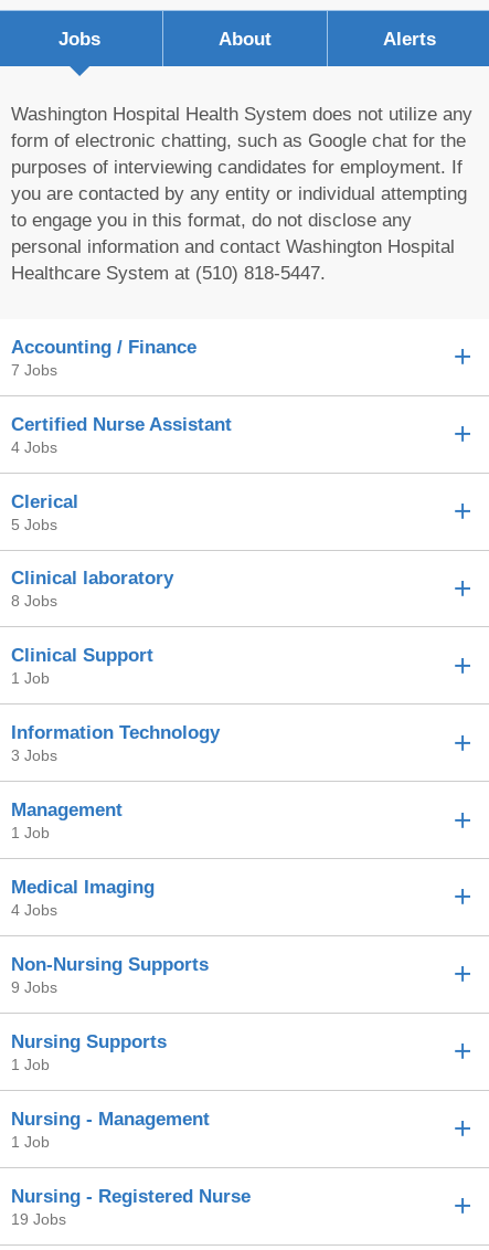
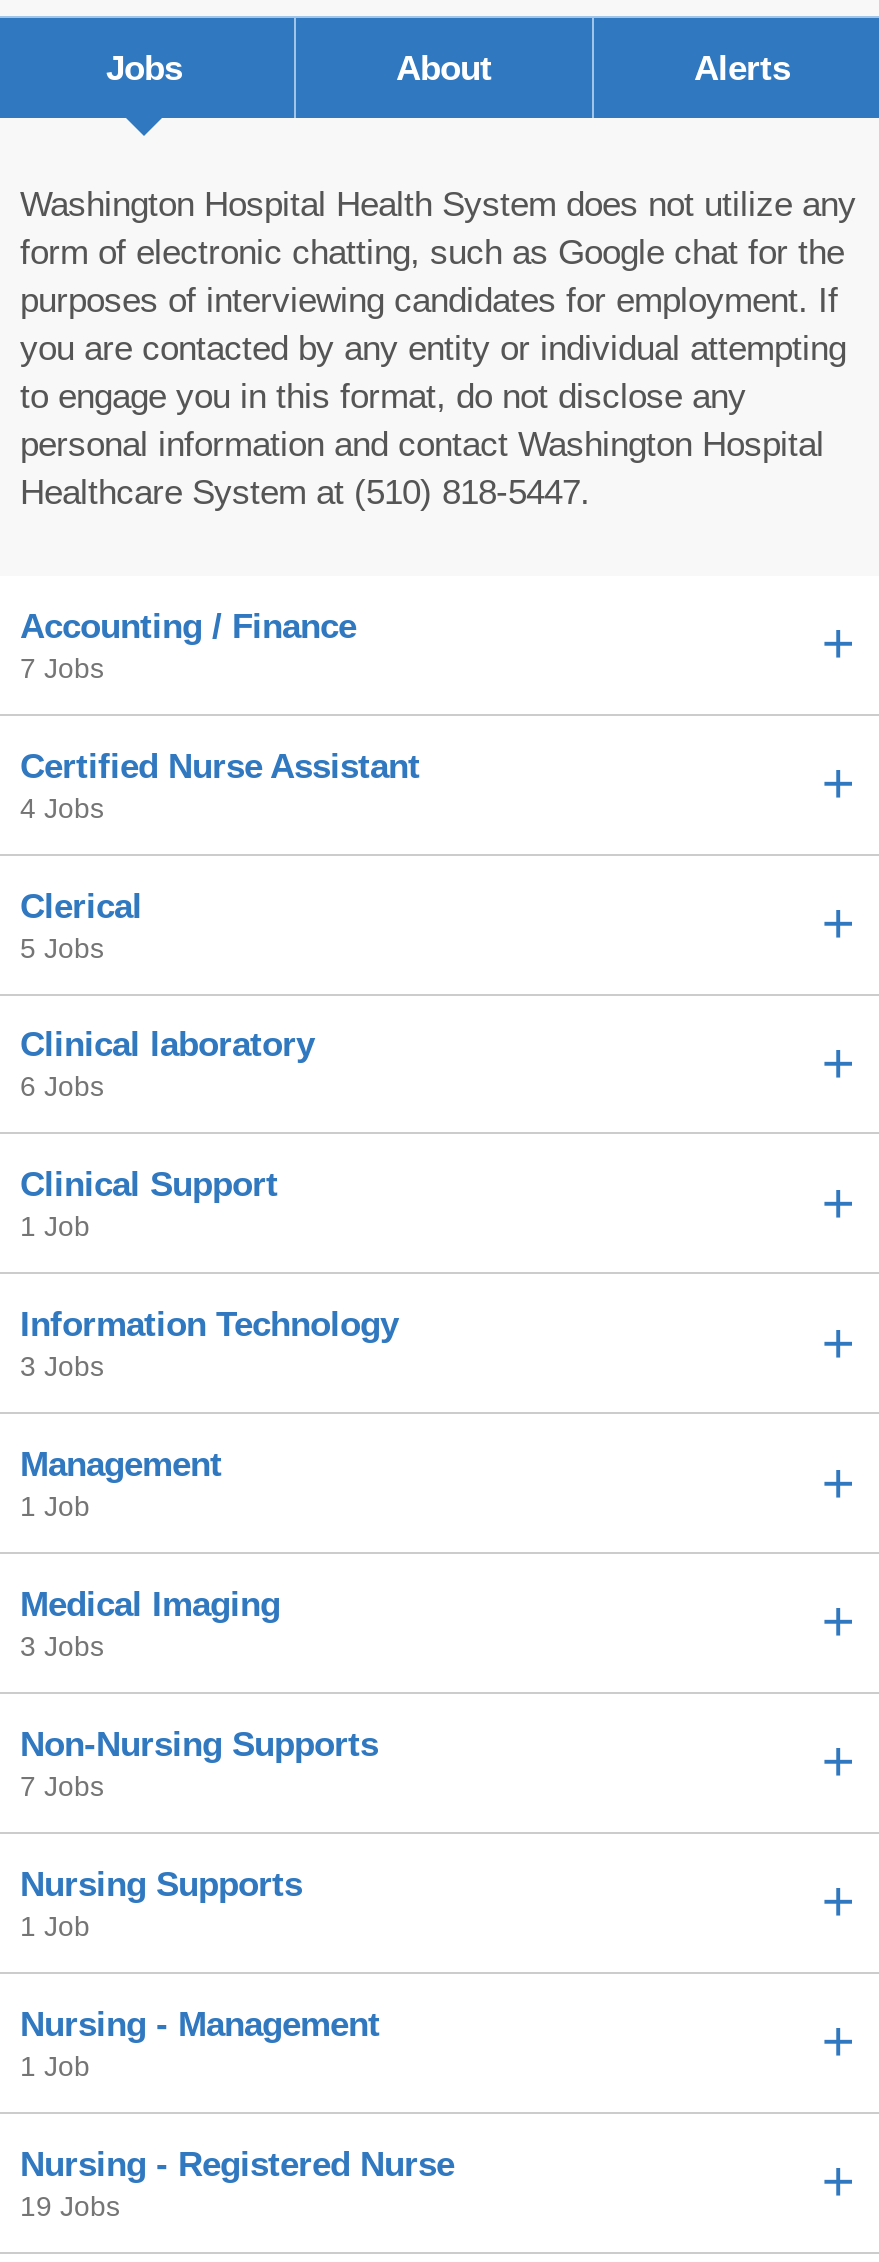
[11,592,57,610] 8 Jobs -> [20,1071,104,1103] 6 Jobs
[11,901,57,919] 4 Jobs -> [20,1630,104,1662] 3 Jobs
[11,978,57,996] 9 Jobs -> [20,1770,104,1802] 7 Jobs

